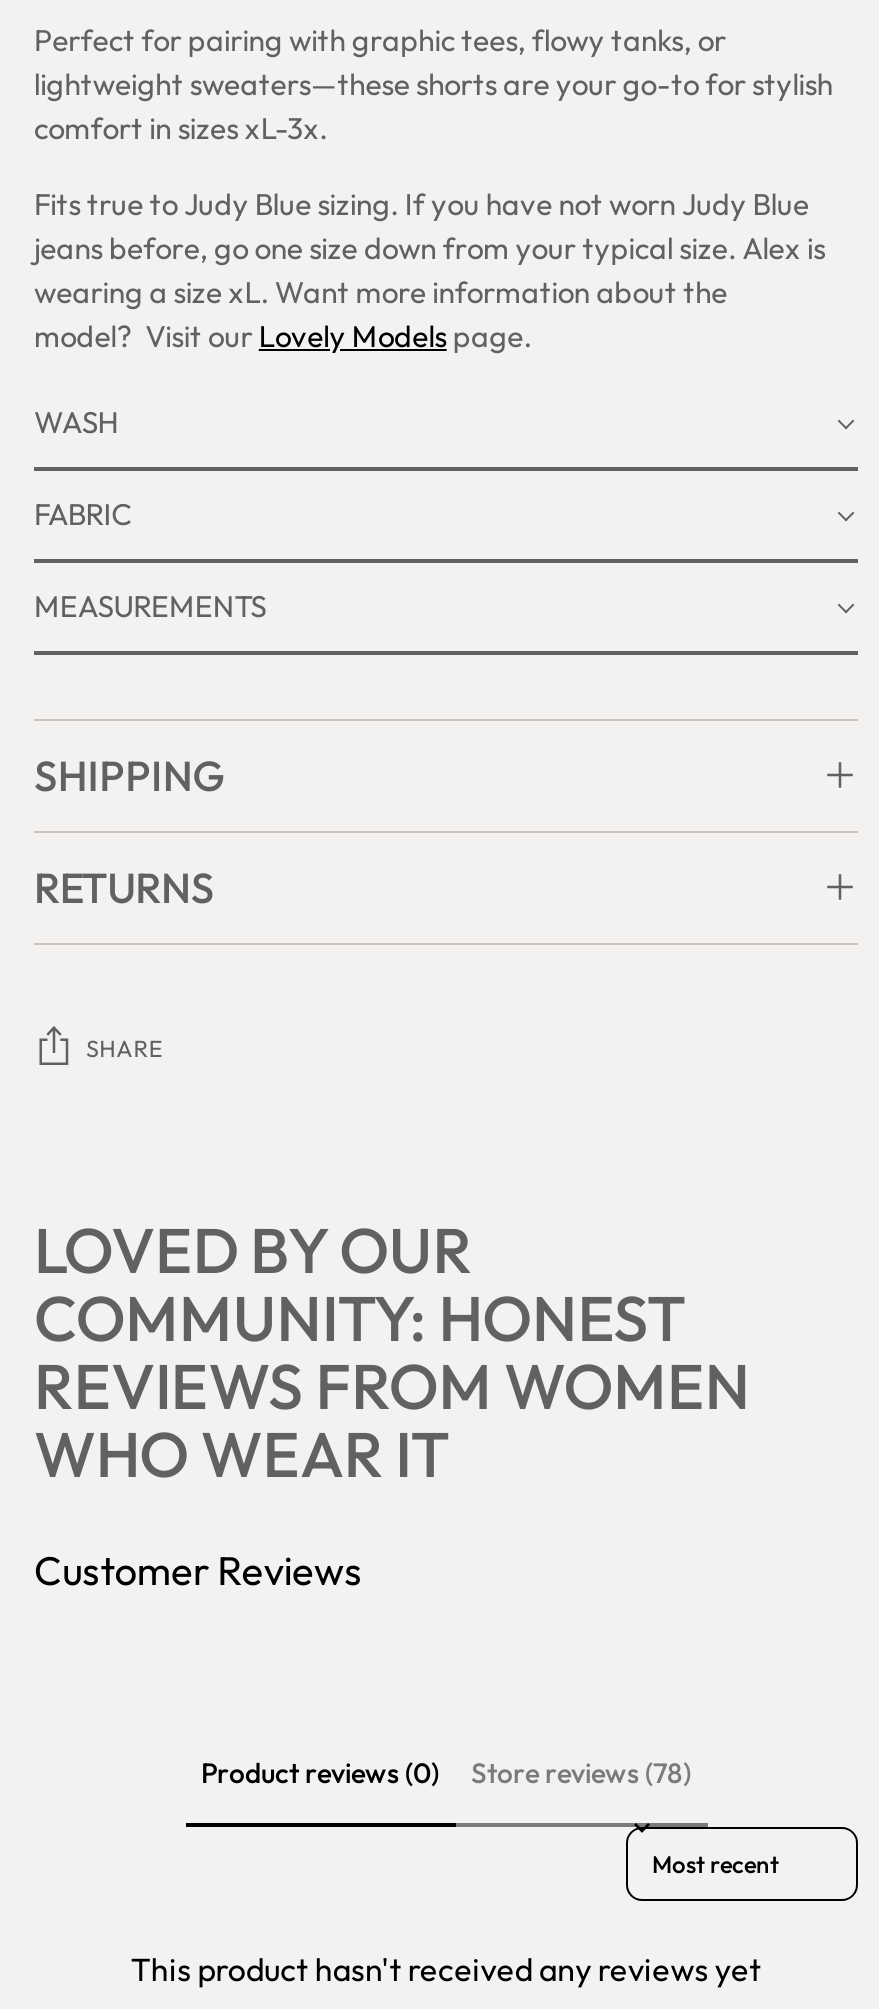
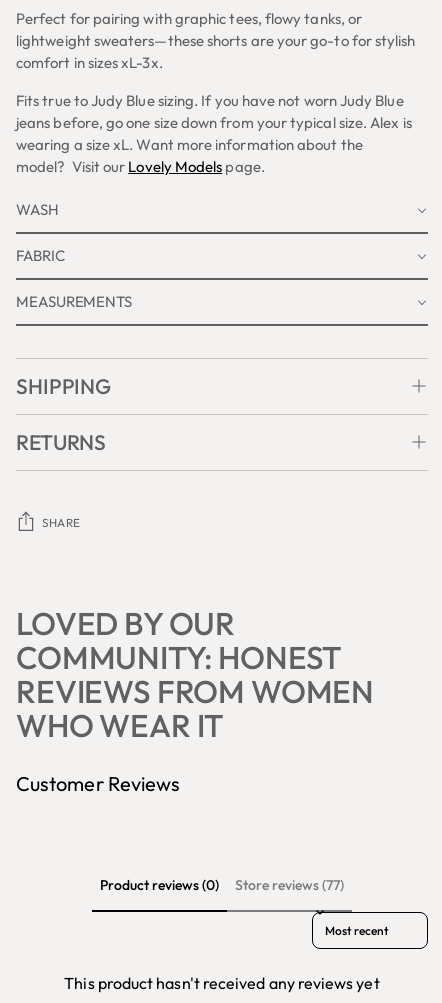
[471,1755,691,1791] Store reviews (78) -> [235,876,344,894] Store reviews (77)

